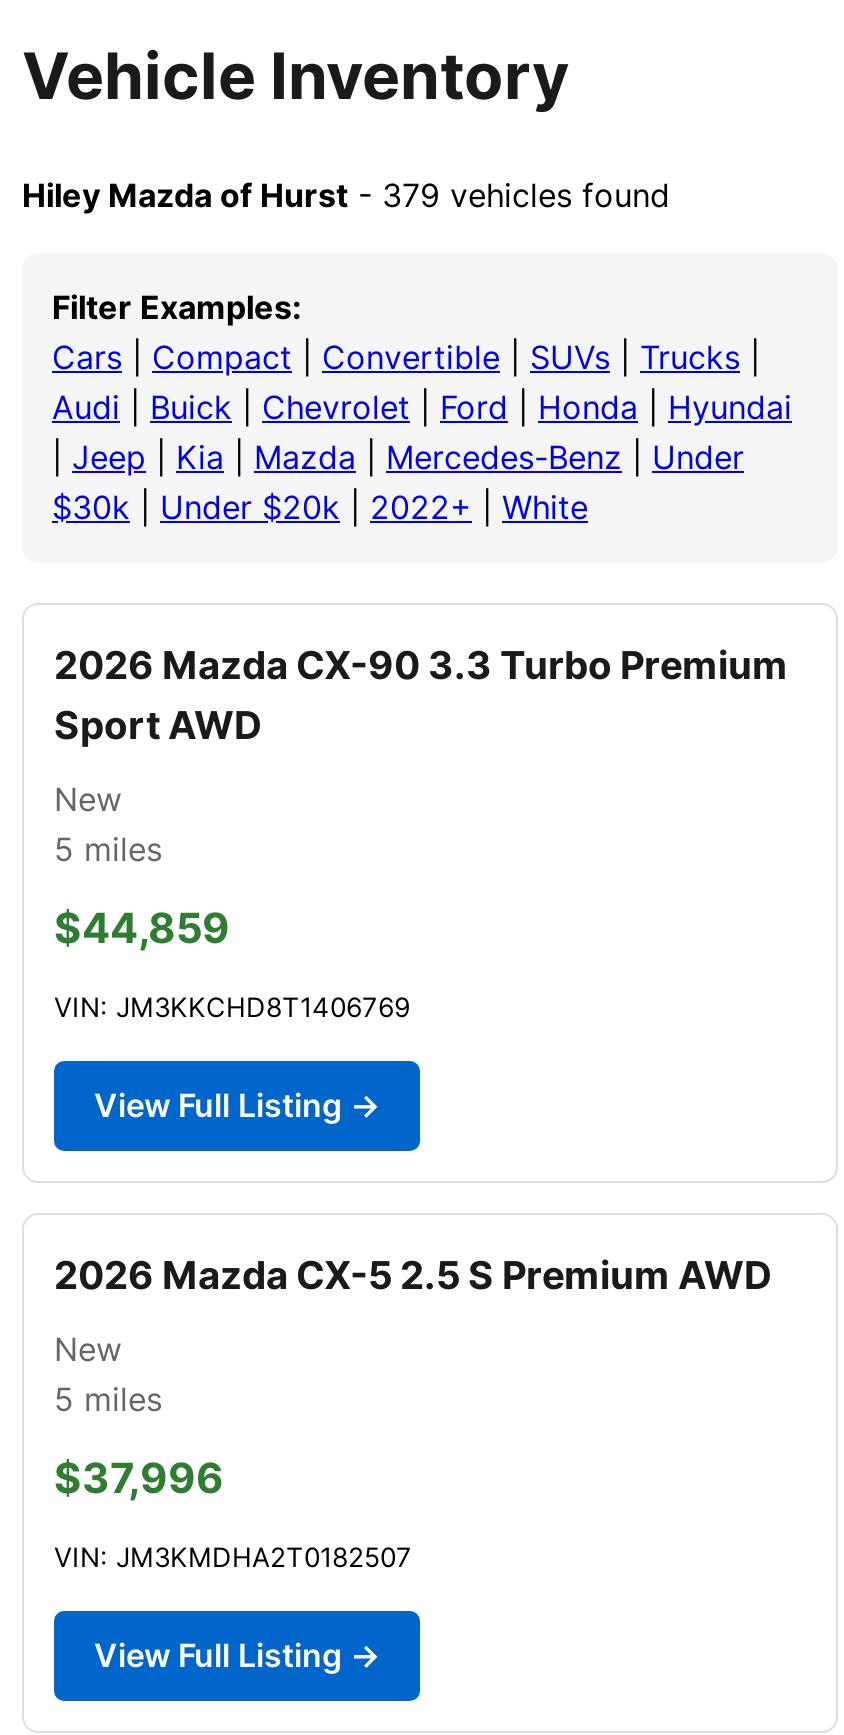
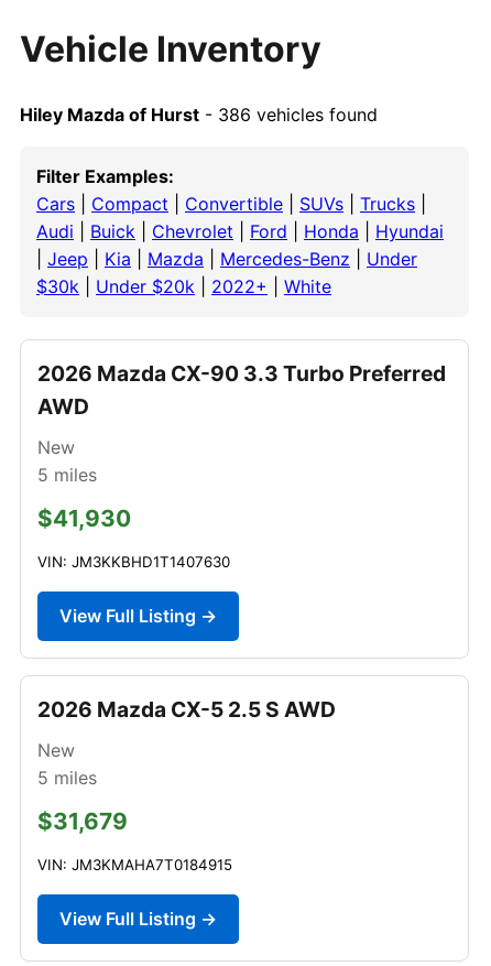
[22,175,670,215] Hiley Mazda of Hurst - 379 vehicles found -> [20,103,378,125] Hiley Mazda of Hurst - 386 vehicles found
[54,641,788,749] 2026 Mazda CX-90 3.3 Turbo Premium | Sport AWD -> [37,360,446,420] 2026 Mazda CX-90 3.3 Turbo Preferred | AWD
[54,903,230,953] $44,859 -> [37,504,131,532] $41,930
[54,991,410,1023] VIN: JM3KKCHD8T1406769 -> [37,553,230,570] VIN: JM3KKBHD1T1407630
[54,1251,772,1299] 2026 Mazda CX-5 2.5 S Premium AWD -> [37,696,336,722] 2026 Mazda CX-5 2.5 S AWD
[54,1453,224,1503] $37,996 -> [37,807,128,835] $31,679
[54,1541,412,1573] VIN: JM3KMDHA2T0182507 -> [37,856,232,873] VIN: JM3KMAHA7T0184915

